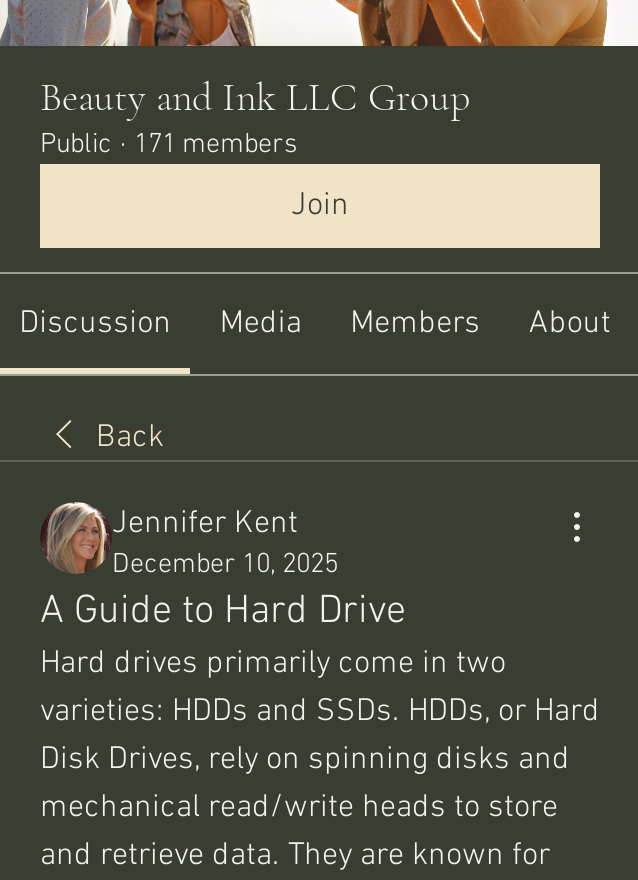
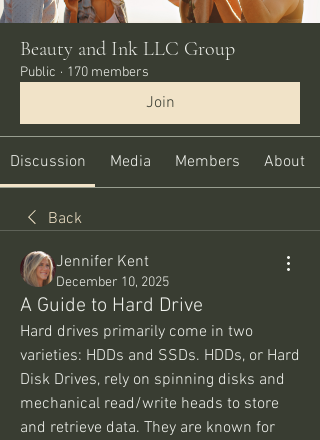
[40,128,298,162] Public · 171 members -> [20,64,149,81] Public · 170 members

